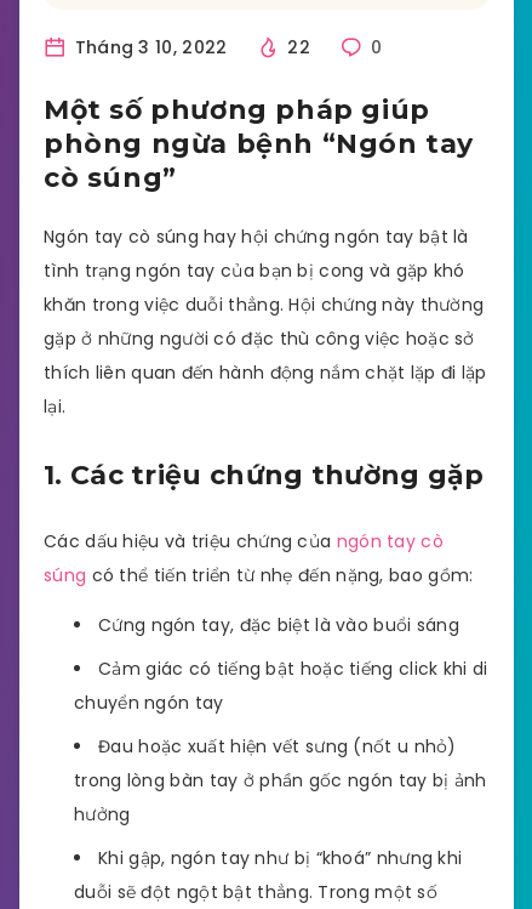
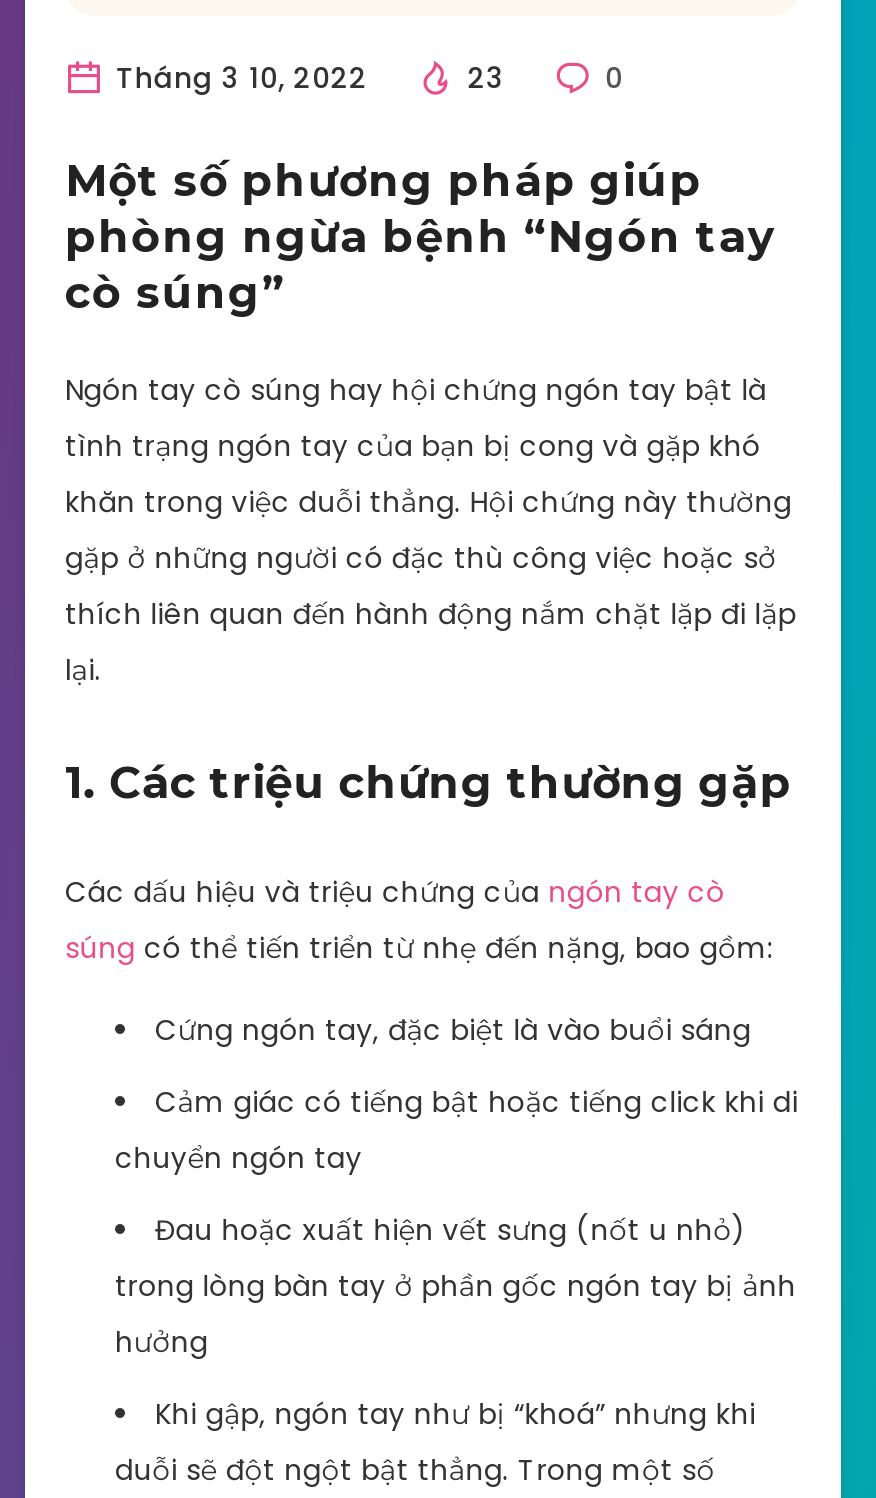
[282,35,315,60] 22 -> [459,58,513,98] 23

